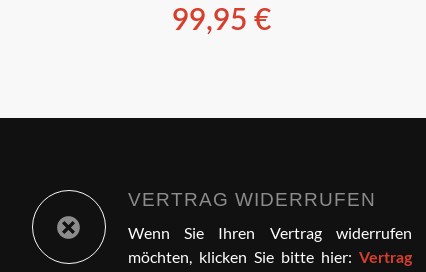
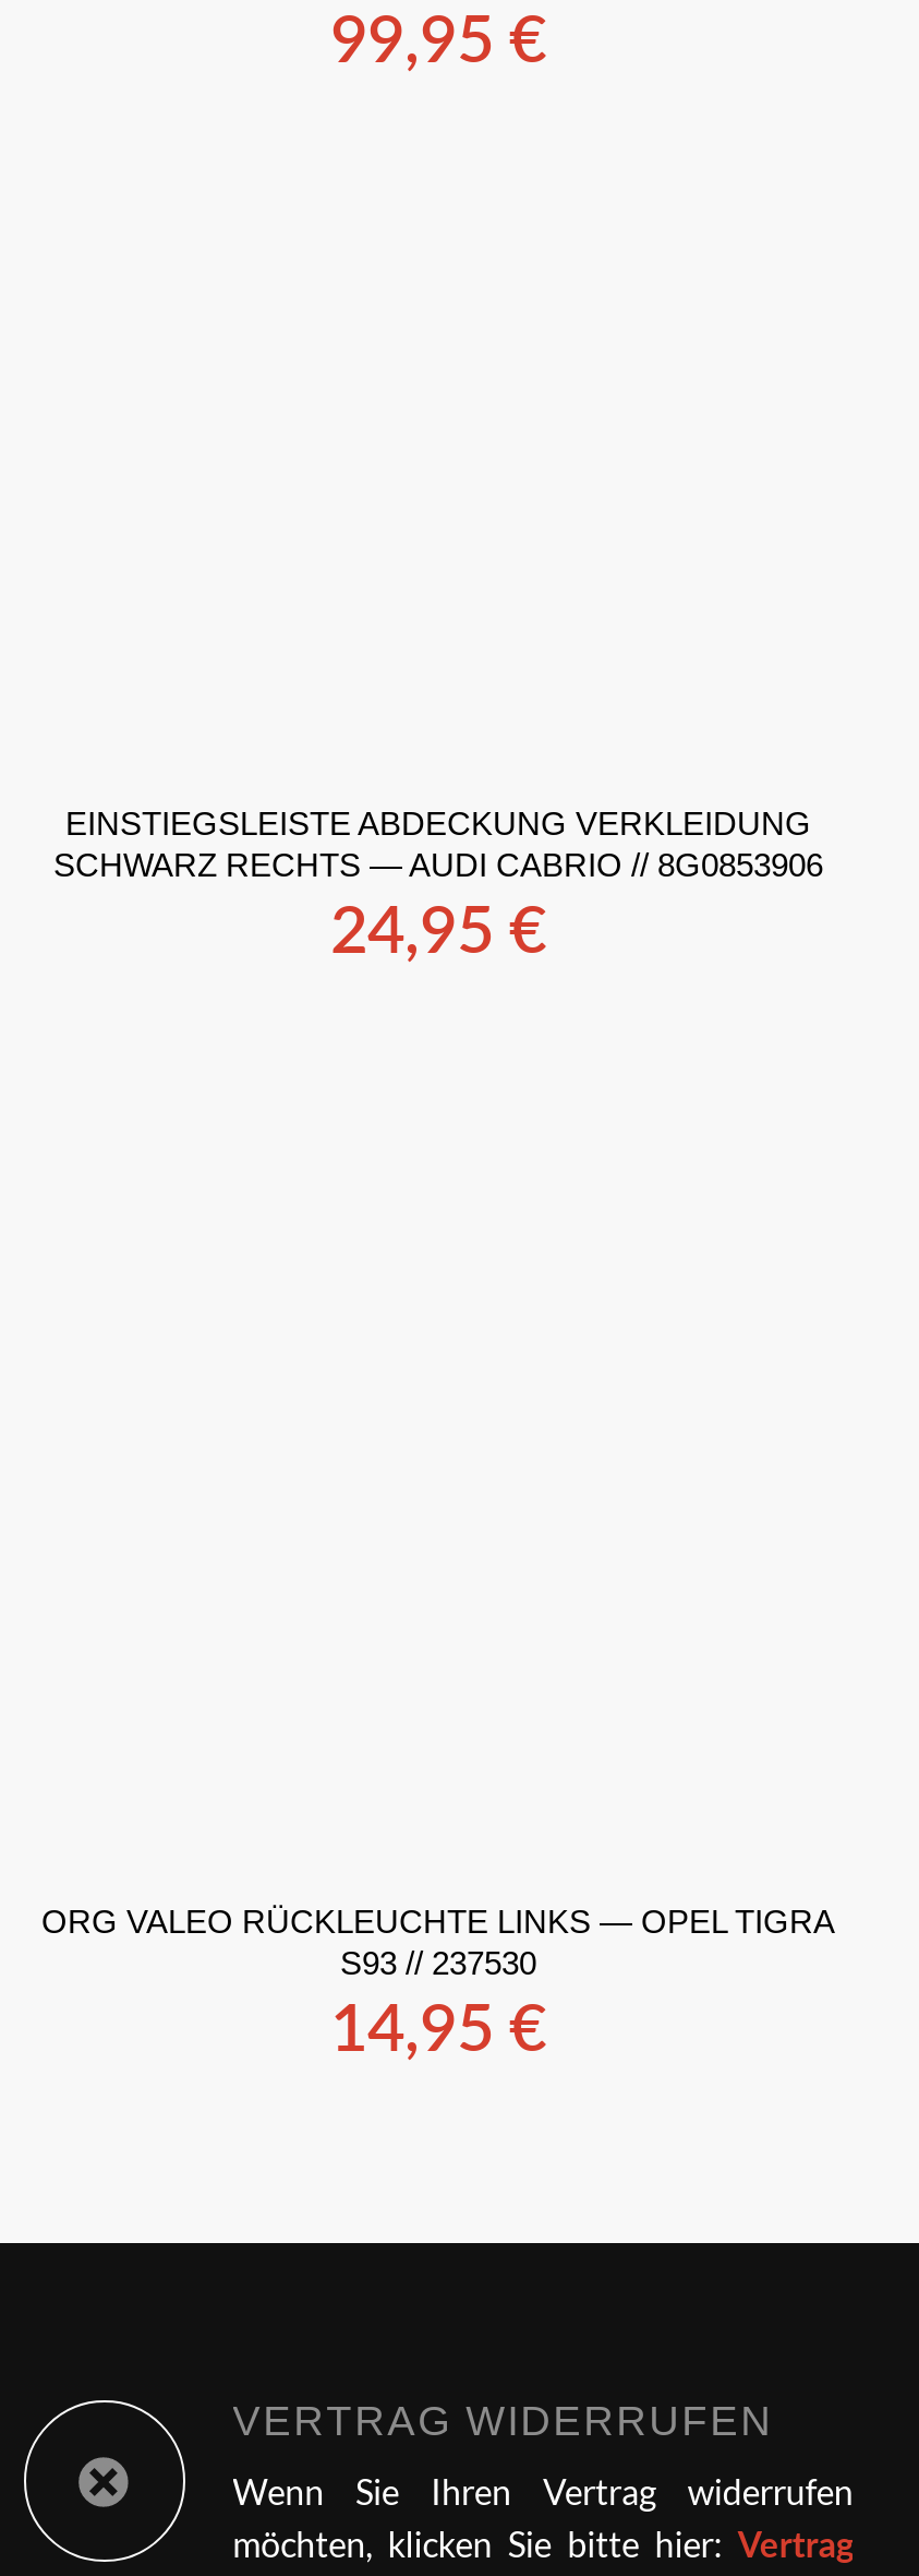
none -> [41,1901,835,2063] ORG VALEO RÜCKLEUCHTE LINKS — OPEL TIGRA | S93 // 237530 | 14,95 €
none -> [53,804,823,965] EINSTIEGSLEISTE ABDECKUNG VERKLEIDUNG | SCHWARZ RECHTS — AUDI CABRIO // 8G0853906 | 24,95 €

